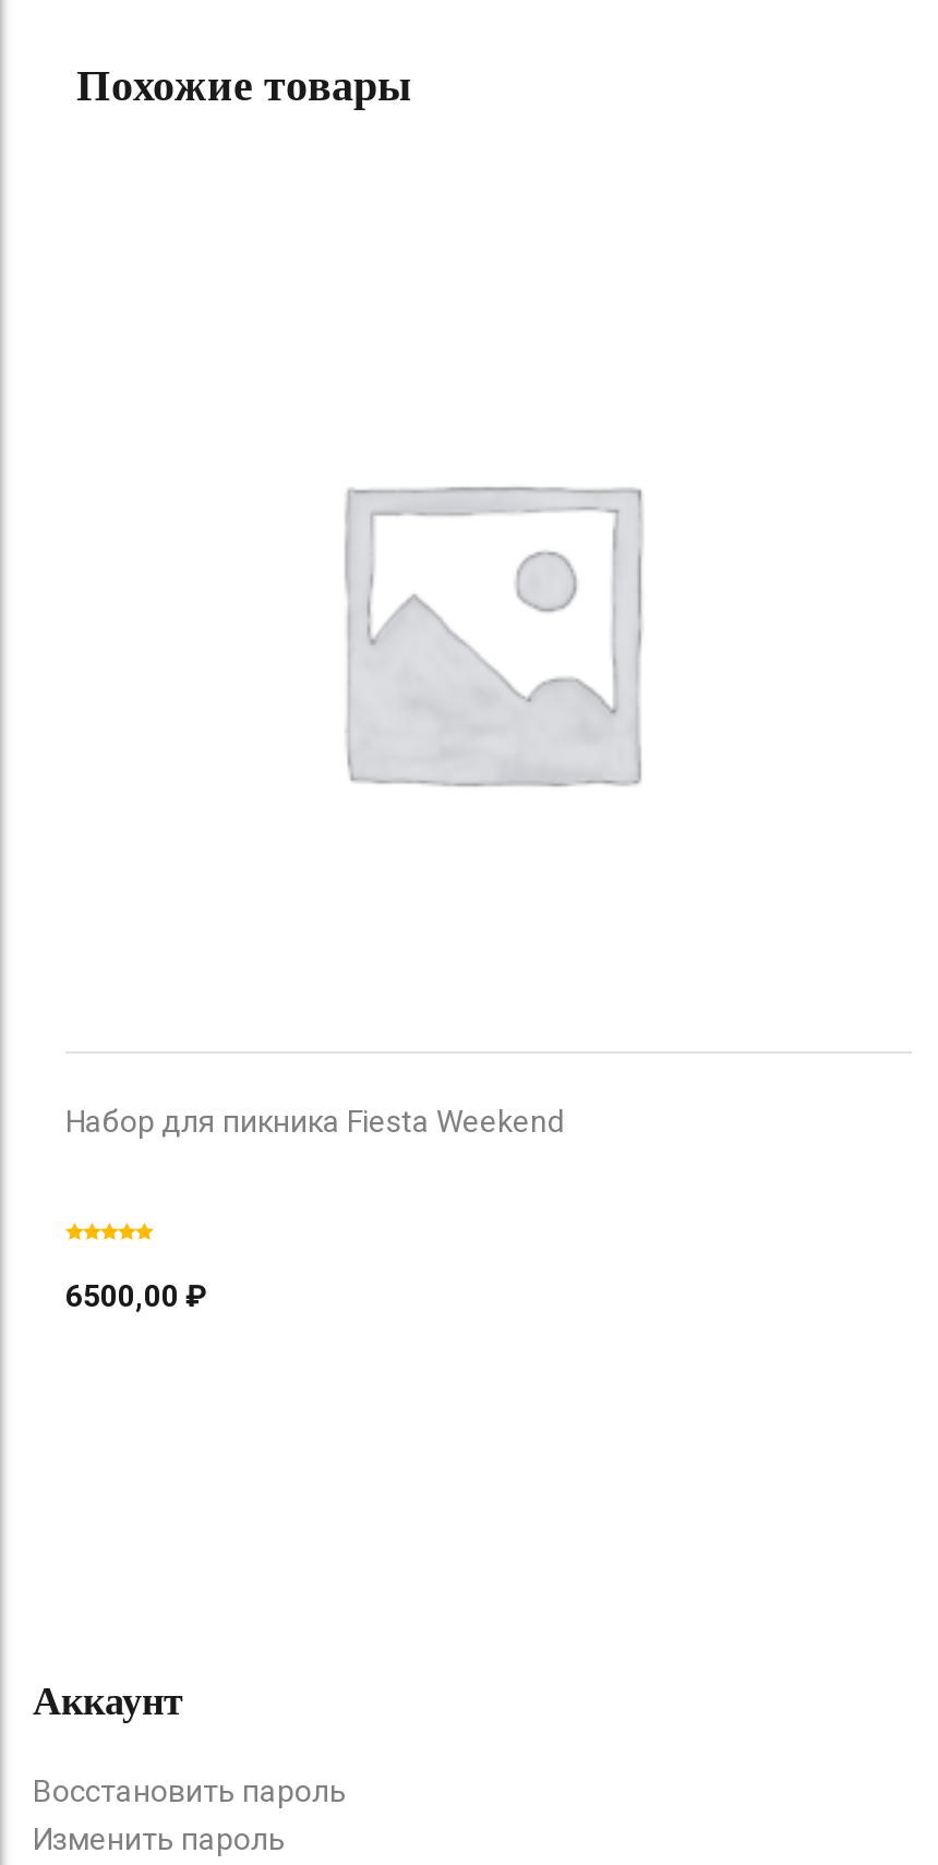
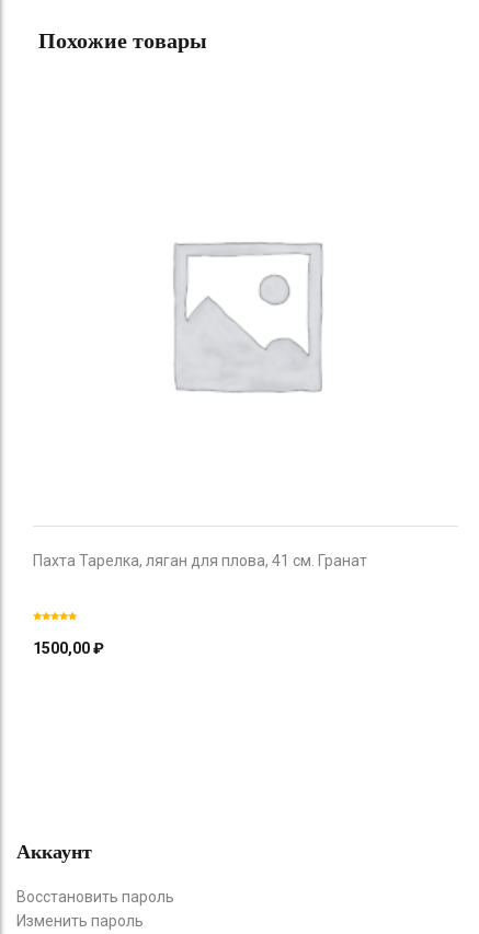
[65,1103,565,1138] Набор для пикника Fiesta Weekend -> [33,552,367,569] Пахта Тарелка, ляган для плова, 41 см. Гранат
[65,1278,207,1312] 6500,00 ₽ -> [33,639,104,657] 1500,00 ₽

